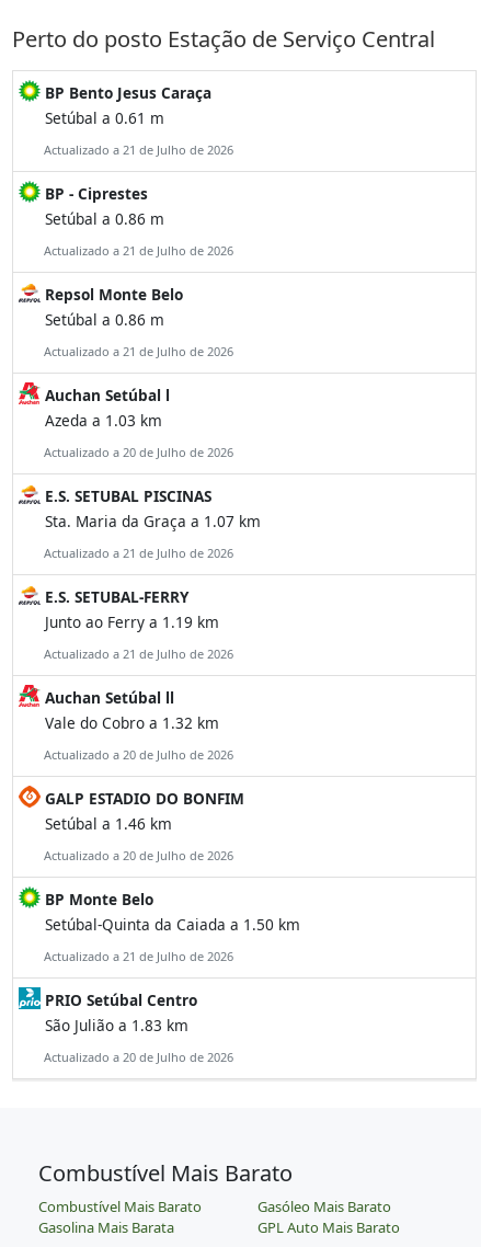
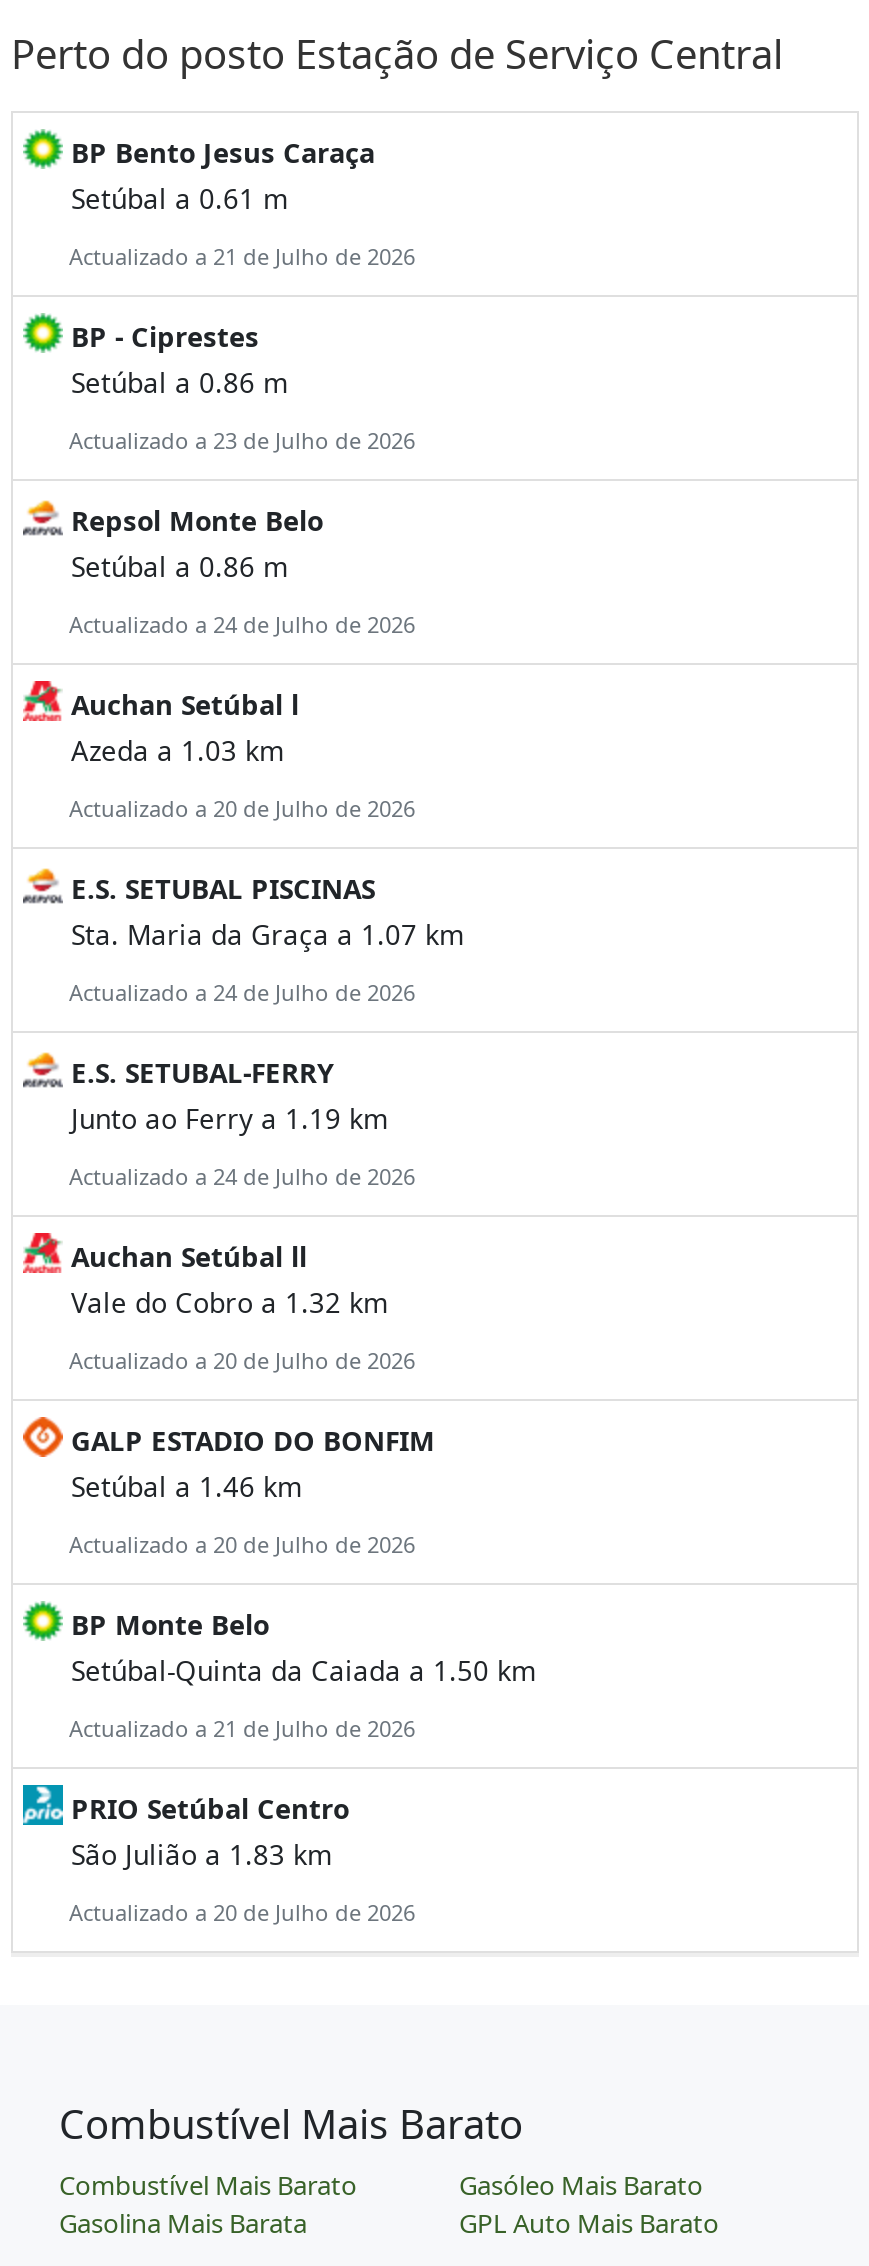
[41,242,233,258] Actualizado a 21 de Julho de 2026 -> [63,424,415,454] Actualizado a 23 de Julho de 2026
[41,342,233,359] Actualizado a 21 de Julho de 2026 -> [63,608,415,638] Actualizado a 24 de Julho de 2026
[41,544,233,560] Actualizado a 21 de Julho de 2026 -> [63,976,415,1006] Actualizado a 24 de Julho de 2026
[41,645,233,661] Actualizado a 21 de Julho de 2026 -> [63,1160,415,1190] Actualizado a 24 de Julho de 2026

